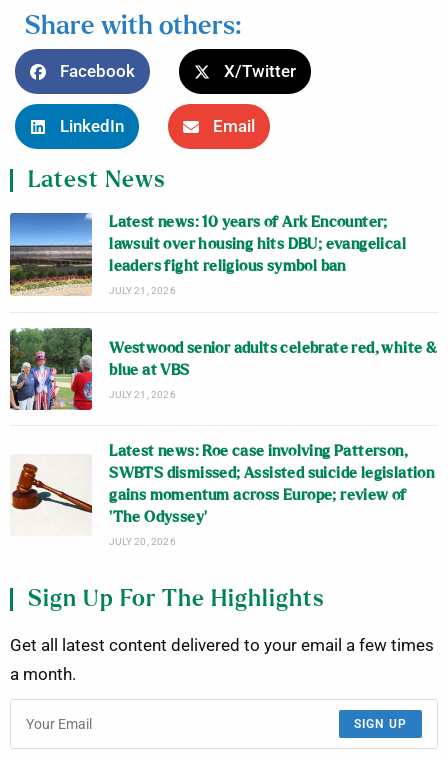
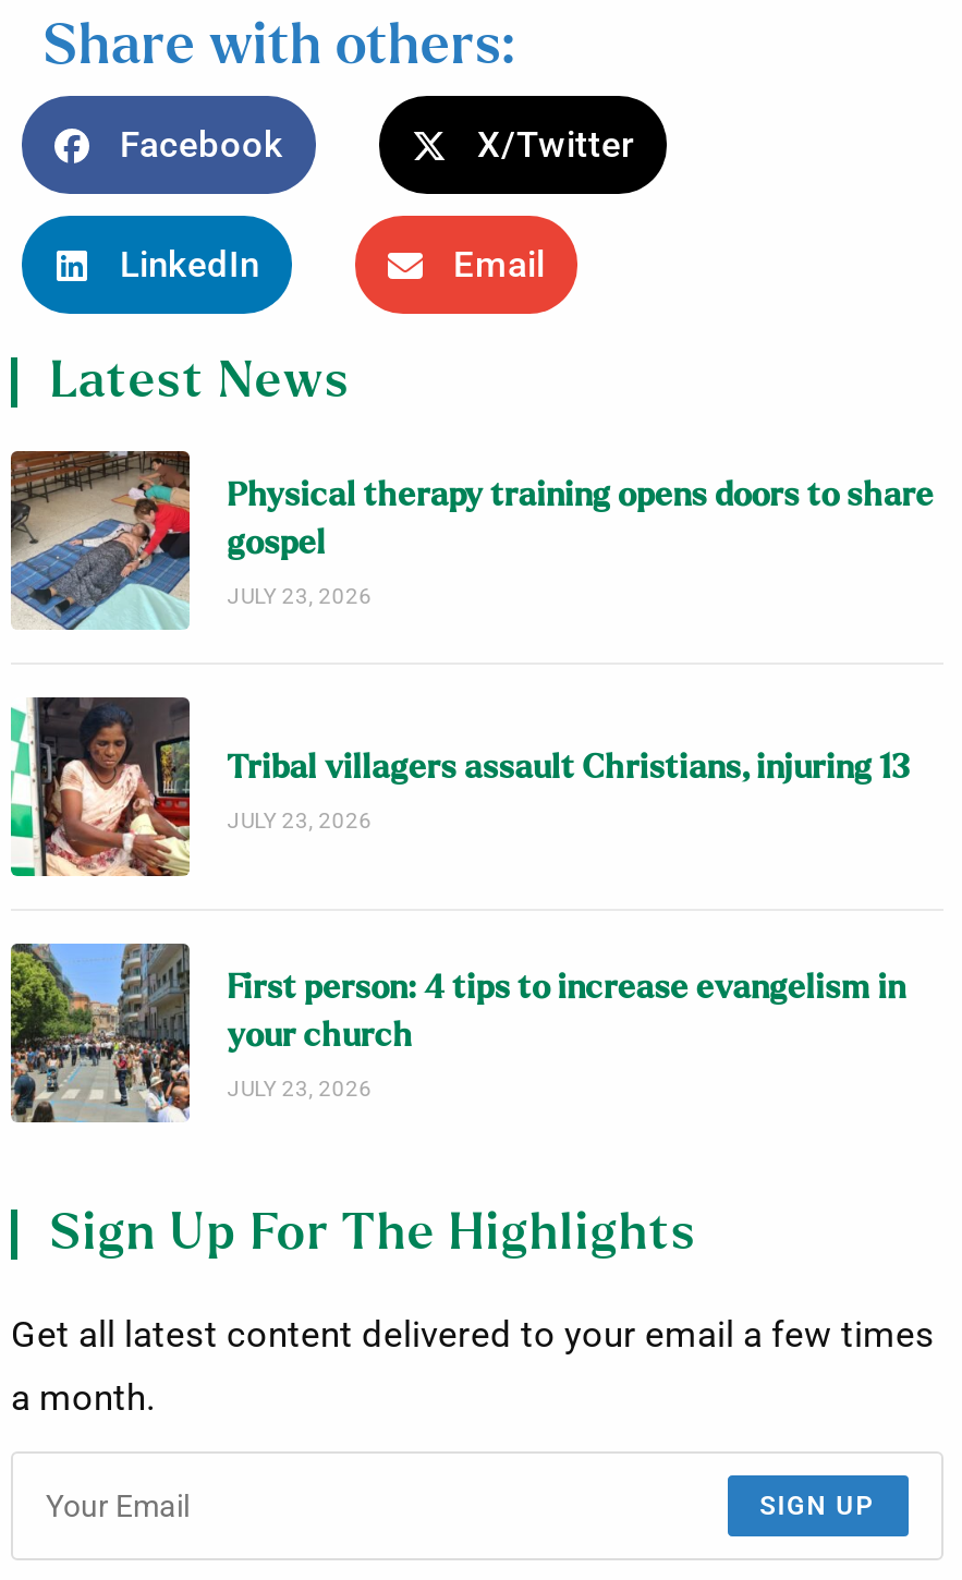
[9,212,406,296] [image] | Latest news: 10 years of Ark Encounter; | lawsuit over housing hits DBU; evangelical | leaders fight religious symbol ban | JULY 21, 2026 -> [9,449,934,630] [image] | Physical therapy training opens doors to share | gospel | JULY 23, 2026
[9,327,437,411] [image] | Westwood senior adults celebrate red, white & | blue at VBS | JULY 21, 2026 -> [9,695,917,878] [image] | Tribal villagers assault Christians, injuring 13 | JULY 23, 2026
[10,444,434,547] [image] | Latest news: Roe case involving Patterson, | SWBTS dismissed; Assisted suicide legislation | gains momentum across Europe; review of | ‘The Odyssey’ | JULY 20, 2026 -> [9,941,906,1125] [image] | First person: 4 tips to increase evangelism in | your church | JULY 23, 2026

